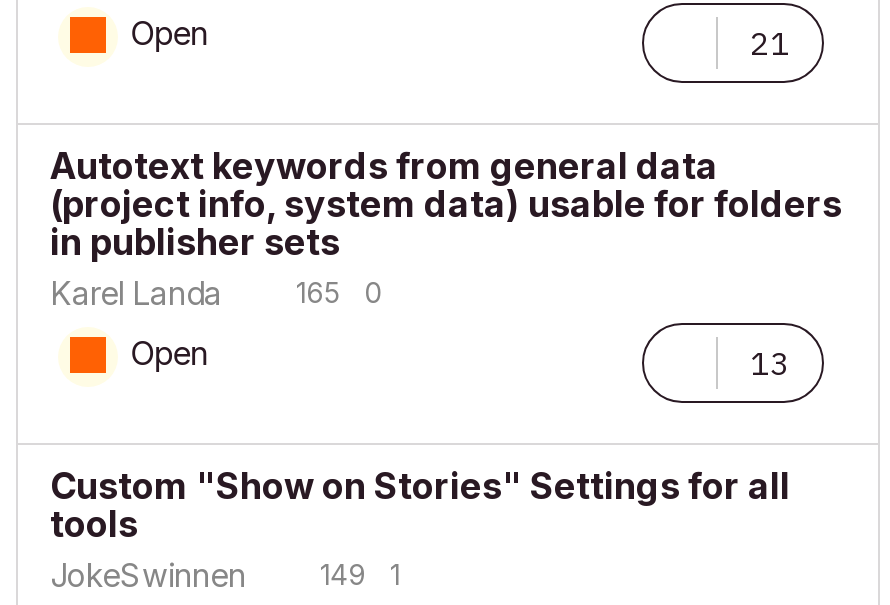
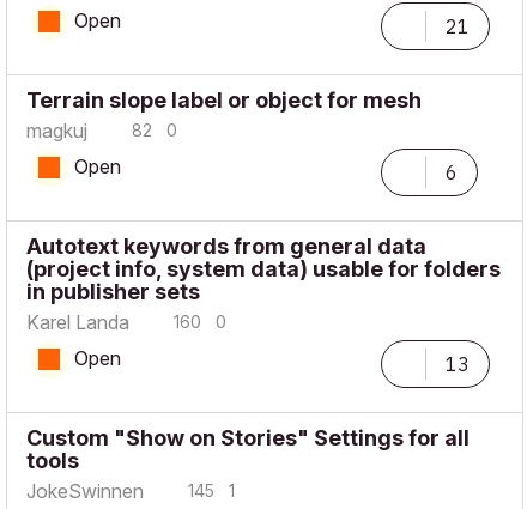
none -> [26,87,458,184] Terrain slope label or object for mesh | magkuj | 82 | 0 | Open | 6
[296,275,382,309] 165 0 -> [174,311,226,332] 160 0
[320,557,400,591] 149 1 -> [188,480,235,501] 145 1

